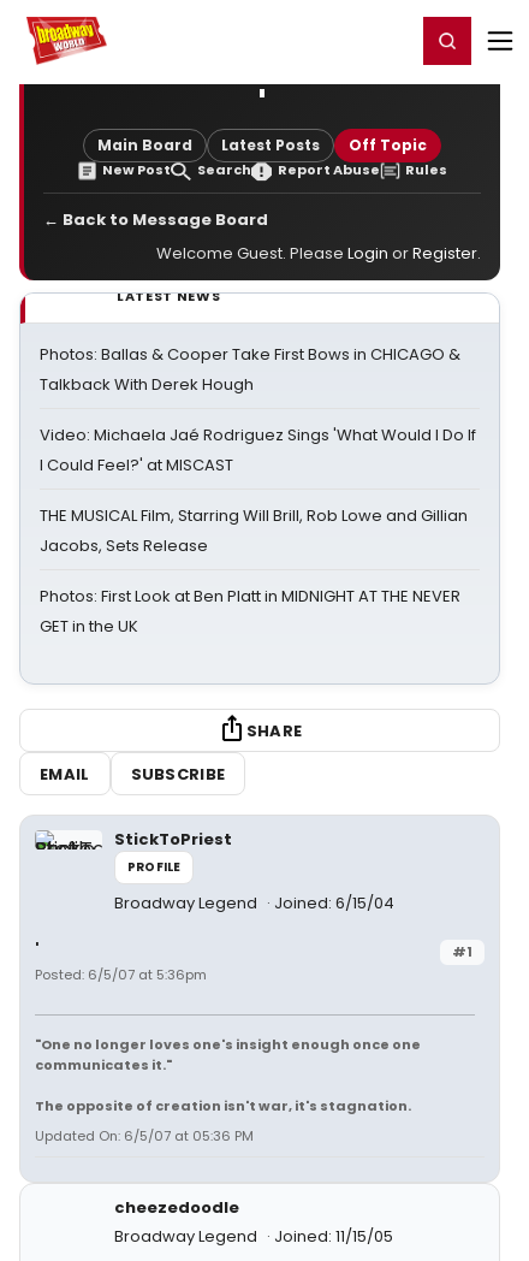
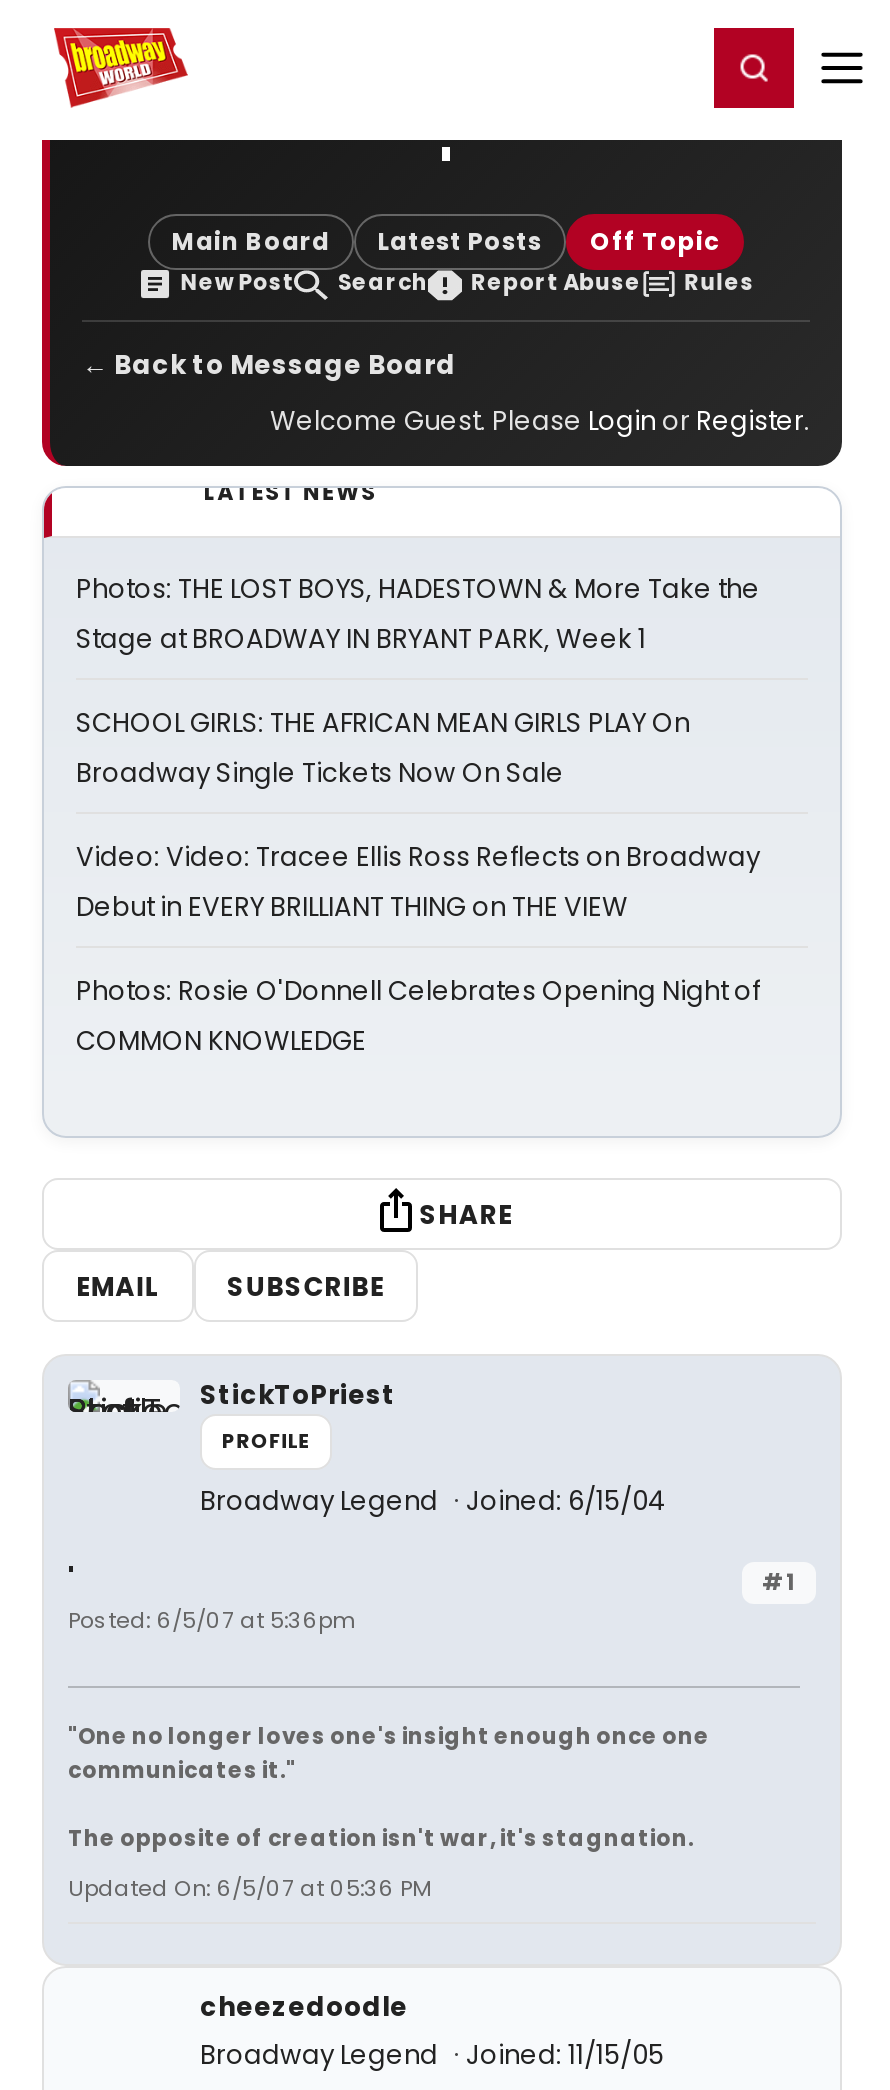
[40,343,460,396] Photos: Ballas & Cooper Take First Bows in CHICAGO & | Talkback With Derek Hough -> [76,570,760,658] Photos: THE LOST BOYS, HADESTOWN & More Take the | Stage at BROADWAY IN BRYANT PARK, Week 1
[40,424,476,476] Video: Michaela Jaé Rodriguez Sings 'What Would I Do If | I Could Feel?' at MISCAST -> [76,704,690,792] SCHOOL GIRLS: THE AFRICAN MEAN GIRLS PLAY On | Broadway Single Tickets Now On Sale
[40,504,468,557] THE MUSICAL Film, Starring Will Brill, Rob Lowe and Gillian | Jacobs, Sets Release -> [76,838,760,926] Video: Video: Tracee Ellis Ross Reflects on Broadway | Debut in EVERY BRILLIANT THING on THE VIEW
[40,585,460,638] Photos: First Look at Ben Platt in MIDNIGHT AT THE NEVER | GET in the UK -> [76,972,760,1060] Photos: Rosie O'Donnell Celebrates Opening Night of | COMMON KNOWLEDGE

